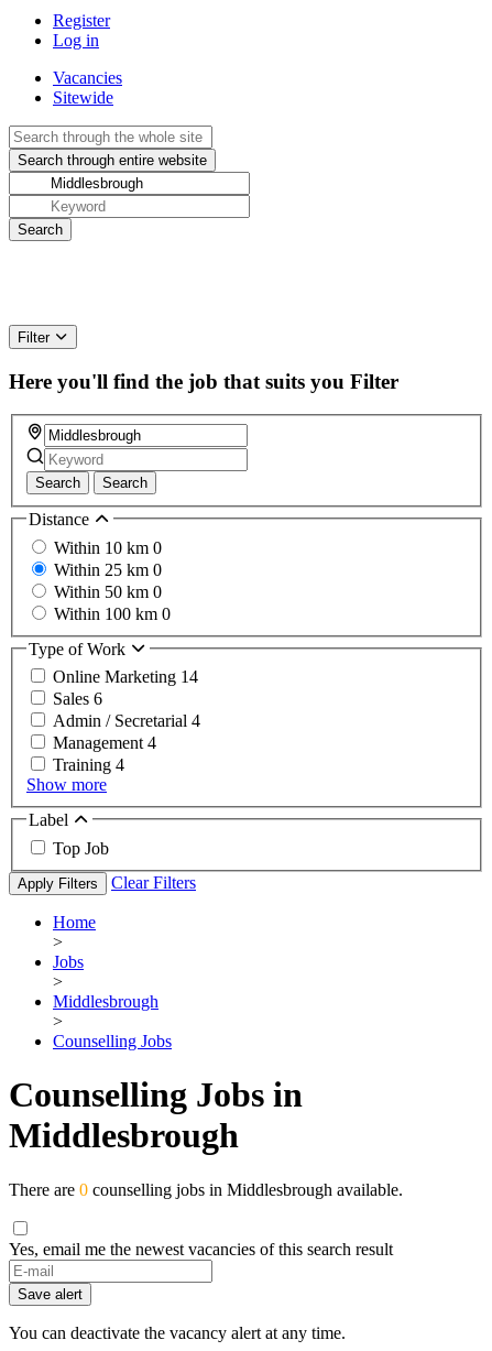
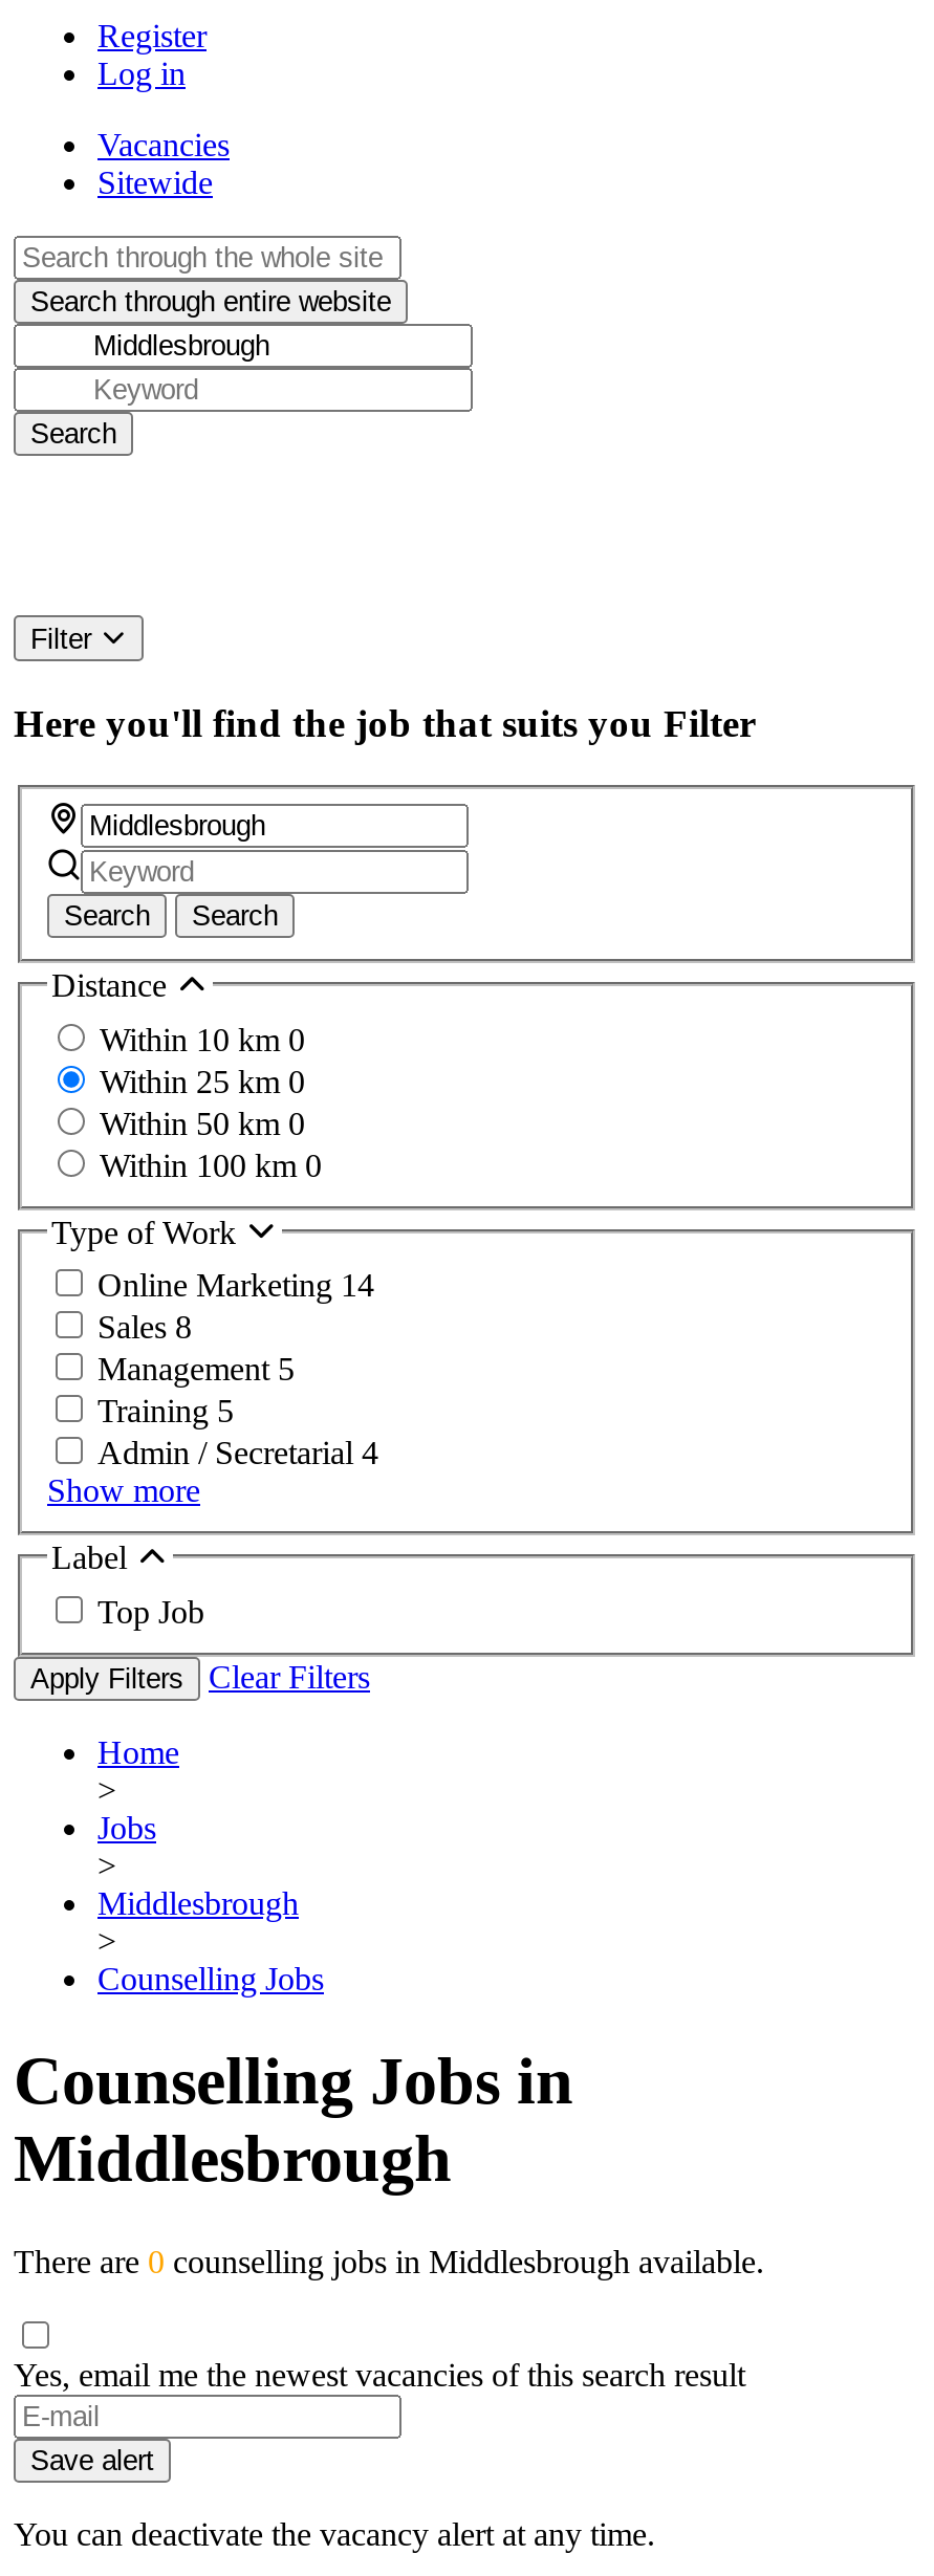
[53,689,102,708] Sales 6 -> [97,1309,295,1429] Sales 8 | Management 5 | Training 5
moved [53,712,200,730] -> [97,1435,378,1471]: Admin / Secretarial 4
[53,734,156,774] Management 4 | Training 4 -> none

